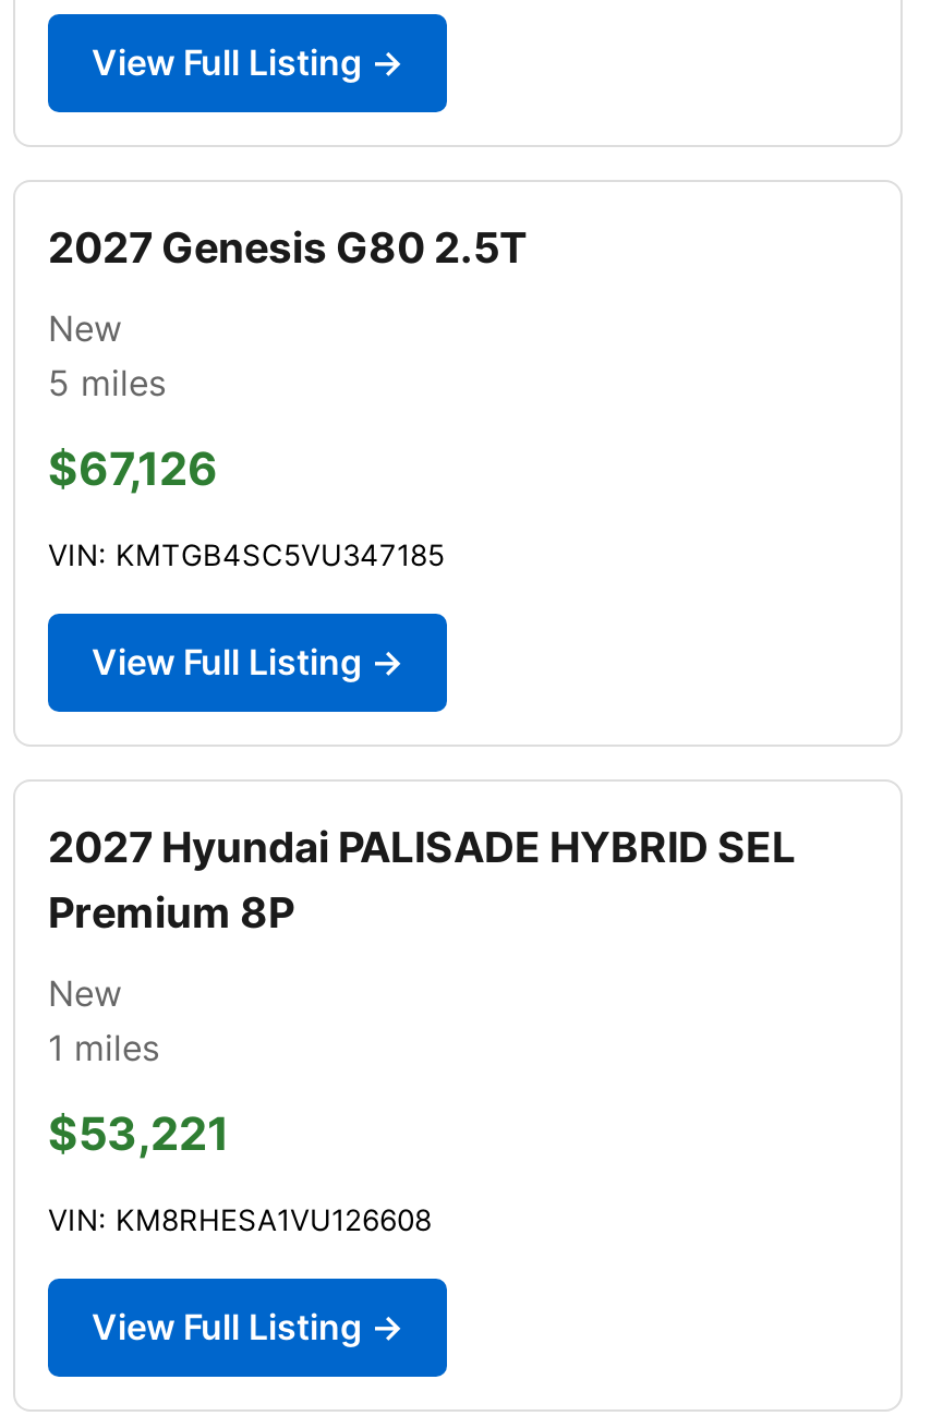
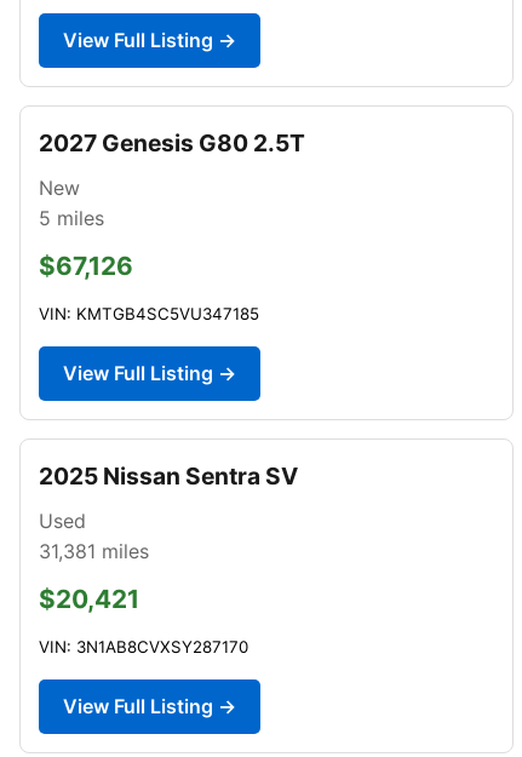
[48,821,796,938] 2027 Hyundai PALISADE HYBRID SEL | Premium 8P -> [39,461,298,490] 2025 Nissan Sentra SV
[48,971,159,1069] New | 1 miles -> [39,509,149,563] Used | 31,381 miles
[48,1106,229,1161] $53,221 -> [39,584,139,614] $20,421
[48,1202,432,1237] VIN: KM8RHESA1VU126608 -> [39,637,248,656] VIN: 3N1AB8CVXSY287170

